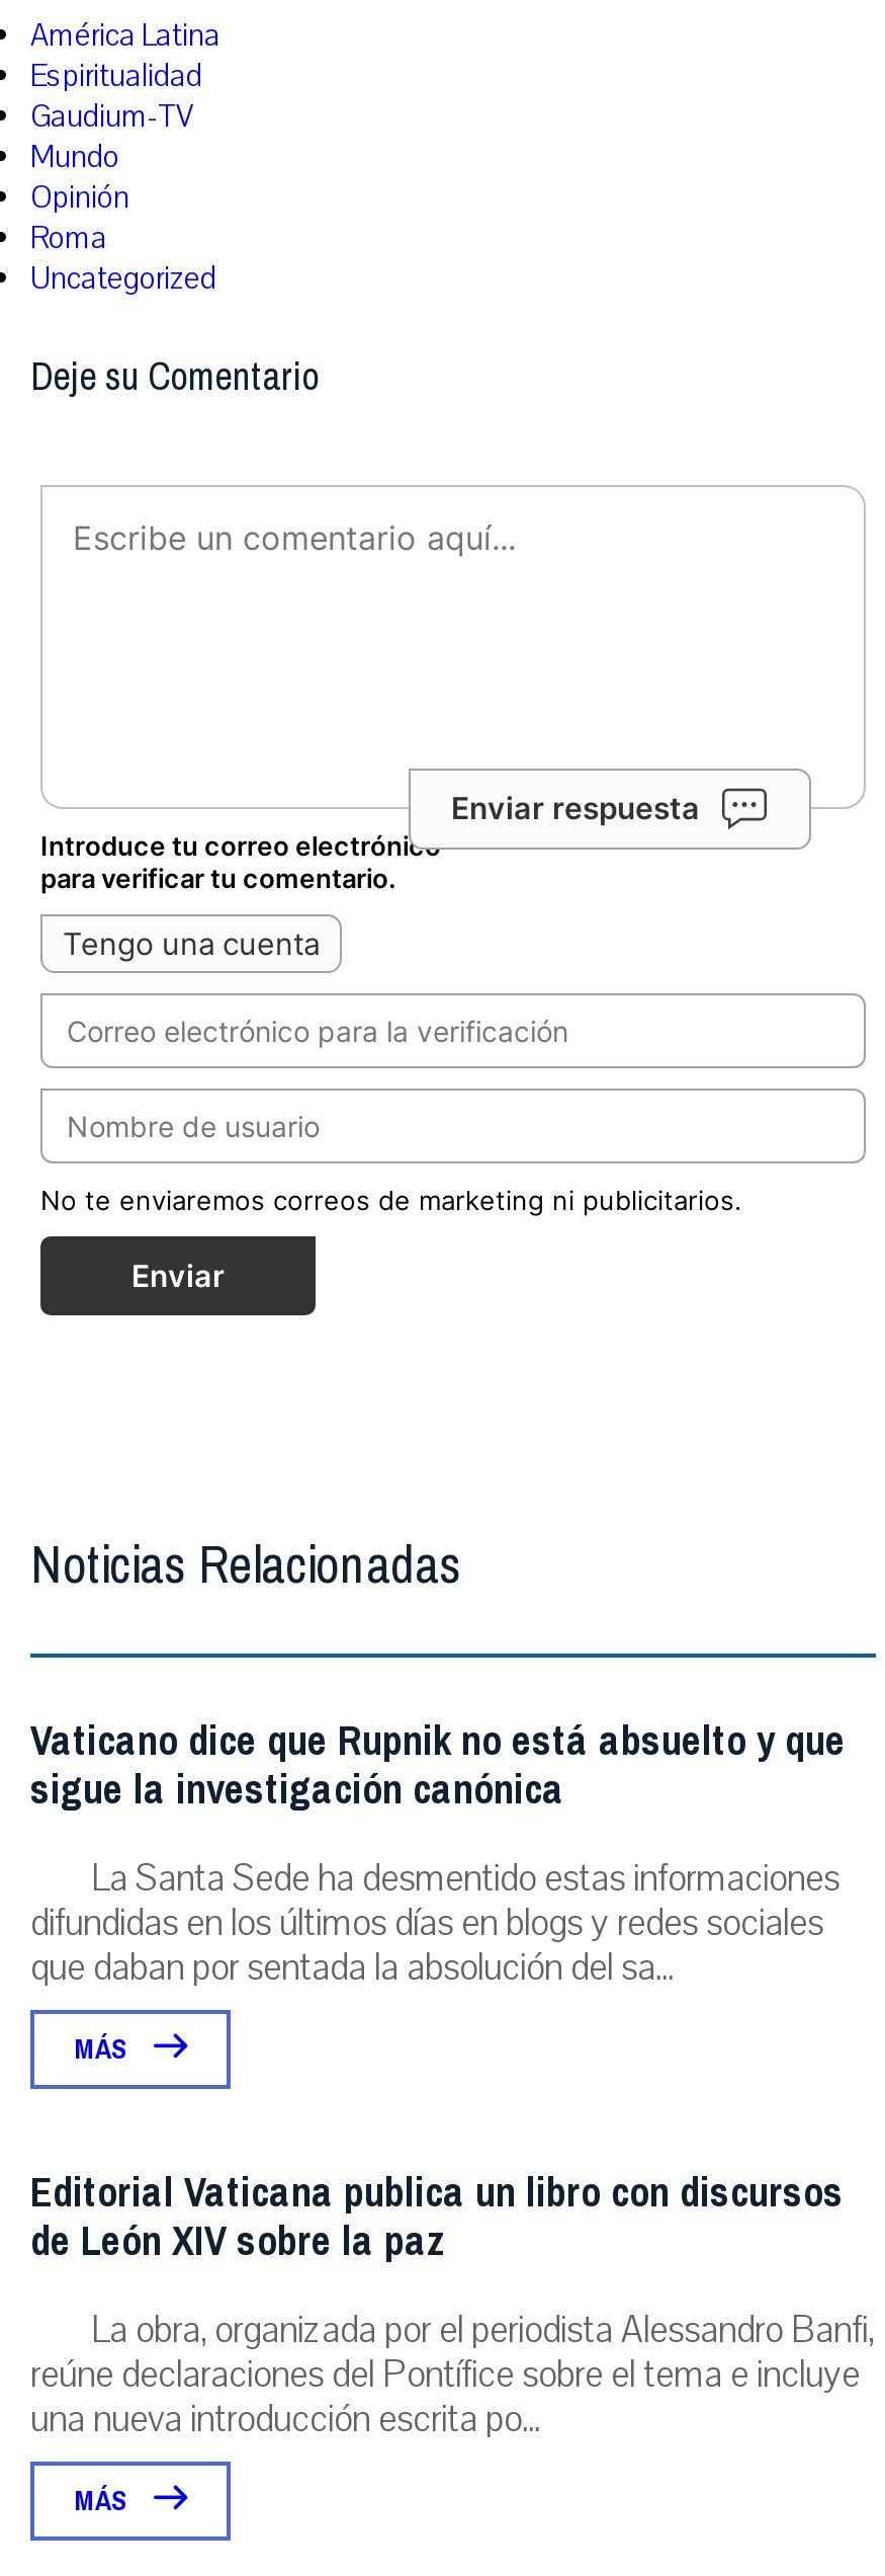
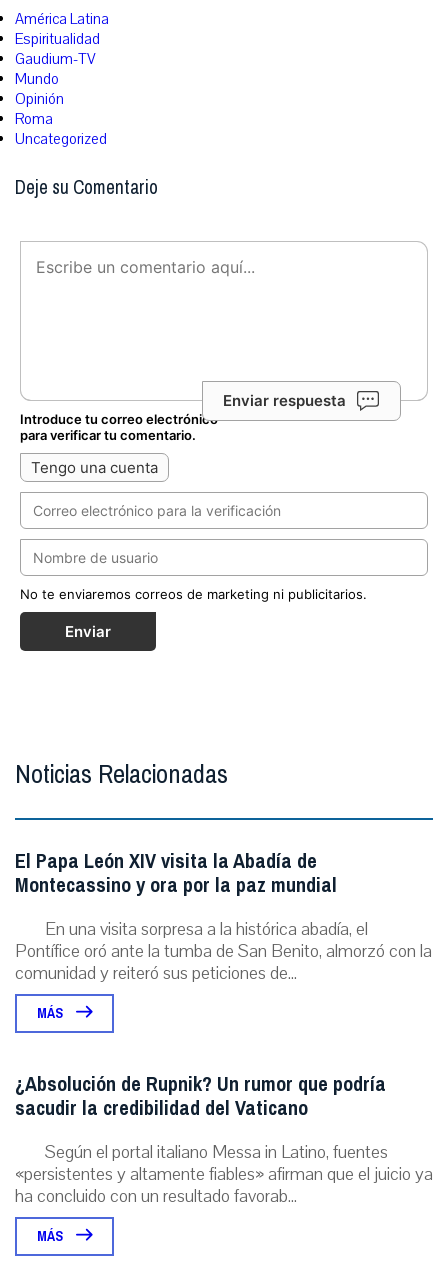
[30,1705,846,1993] Vaticano dice que Rupnik no está absuelto y que | sigue la investigación canónica | La Santa Sede ha desmentido estas informaciones | difundidas en los últimos días en blogs y redes sociales | que daban por sentada la absolución del sa... -> [15,843,432,985] El Papa León XIV visita la Abadía de | Montecassino y ora por la paz mundial | En una visita sorpresa a la histórica abadía, el | Pontífice oró ante la tumba de San Benito, almorzó con la | comunidad y reiteró sus peticiones de...
[30,2157,874,2444] Editorial Vaticana publica un libro con discursos | de León XIV sobre la paz | La obra, organizada por el periodista Alessandro Banfi, | reúne declaraciones del Pontífice sobre el tema e incluye | una nueva introducción escrita po... -> [15,1066,433,1208] ¿Absolución de Rupnik? Un rumor que podría | sacudir la credibilidad del Vaticano | Según el portal italiano Messa in Latino, fuentes | «persistentes y altamente fiables» afirman que el juicio ya | ha concluido con un resultado favorab...

